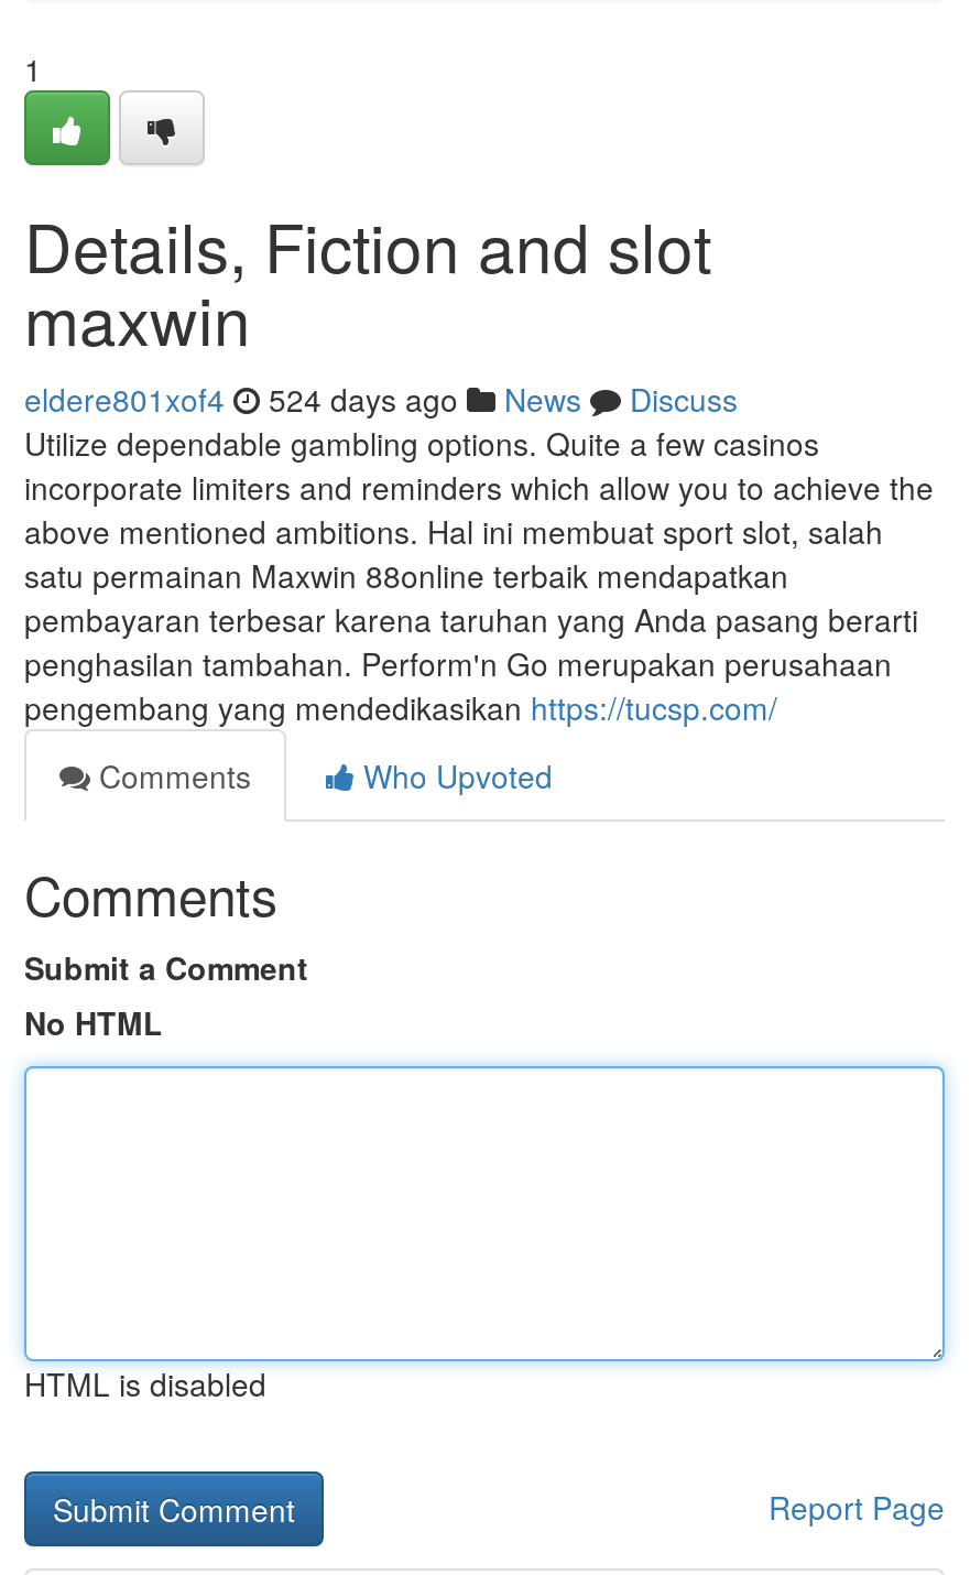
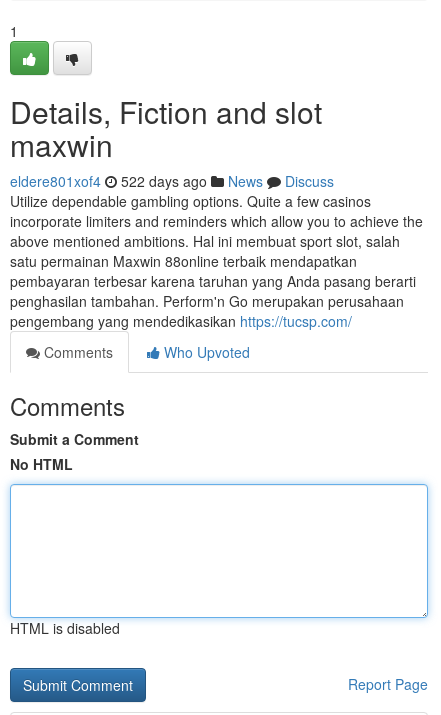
[24,377,738,421] eldere801xof4 524 days ago News Discuss -> [10,171,334,191] eldere801xof4 522 days ago News Discuss

